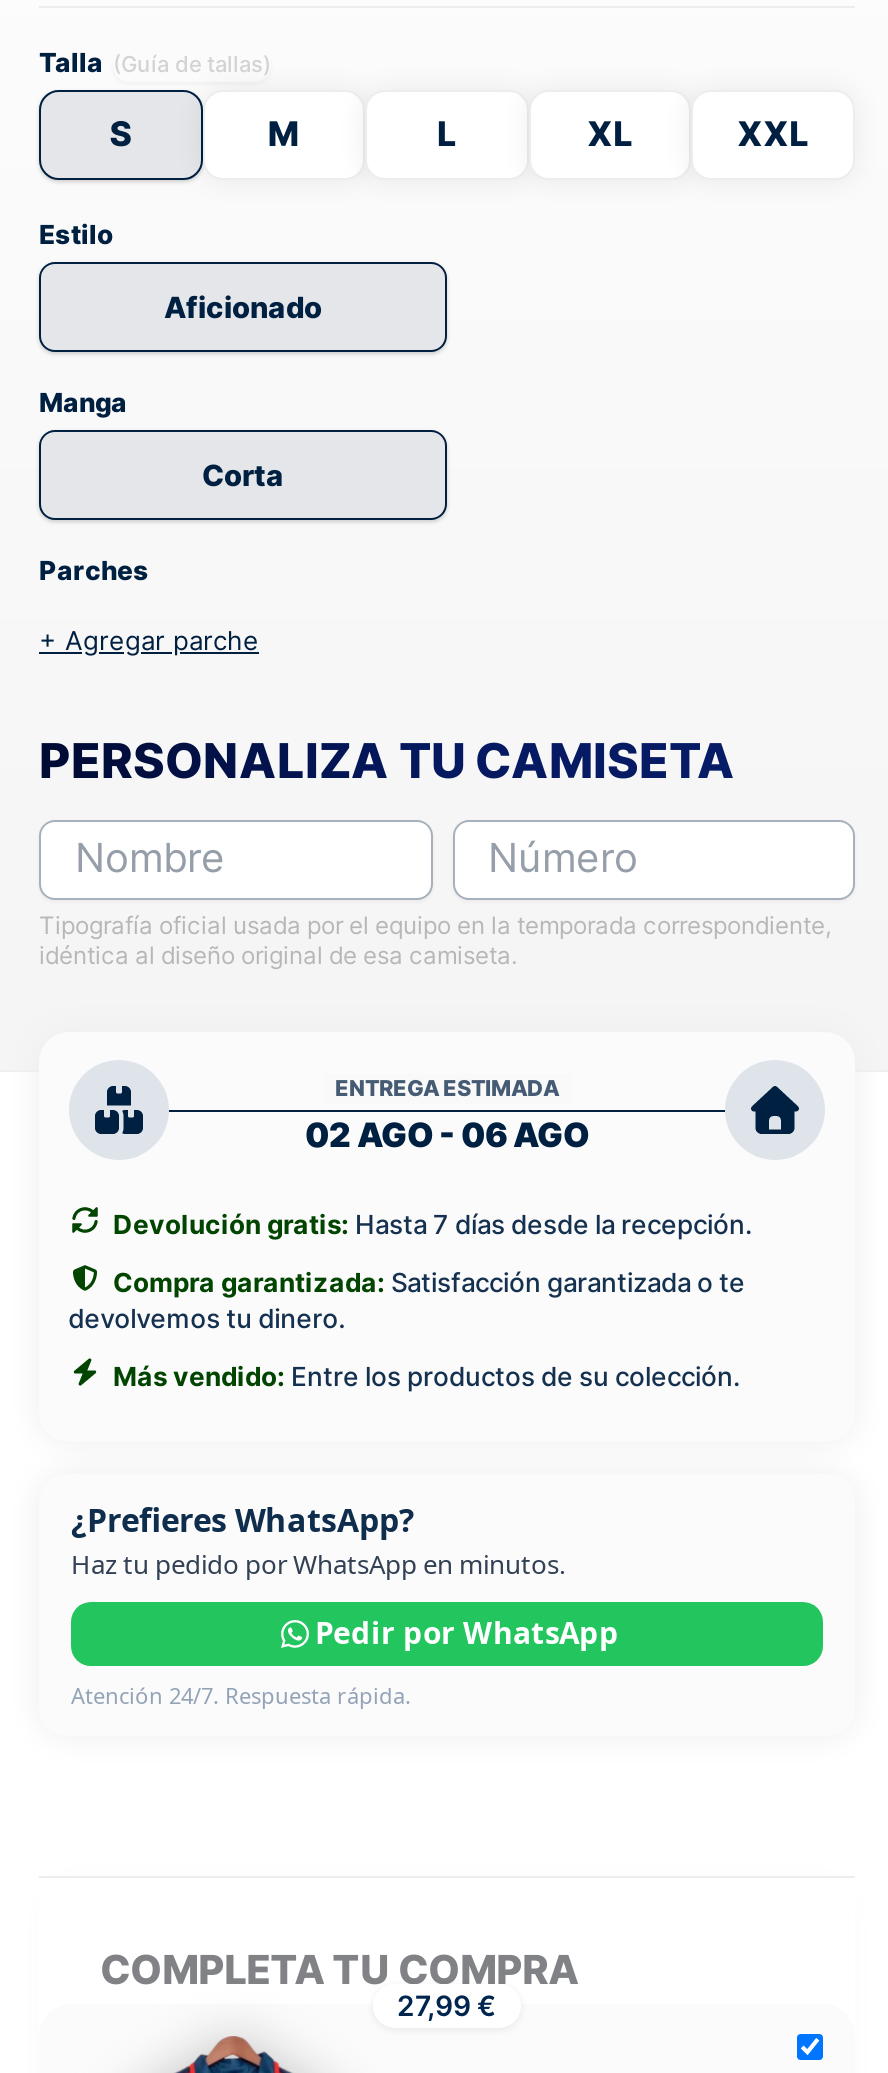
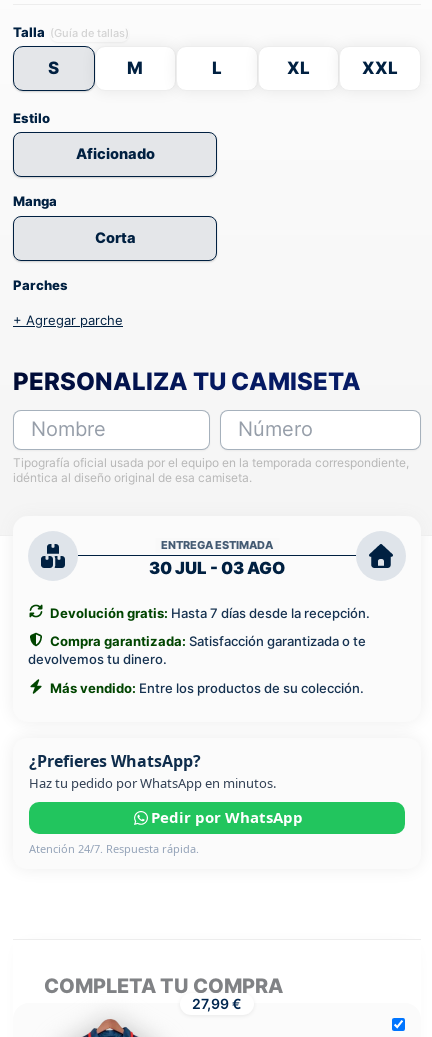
[305,1115,589,1155] 02 AGO - 06 AGO -> [149,558,285,578] 30 JUL - 03 AGO

